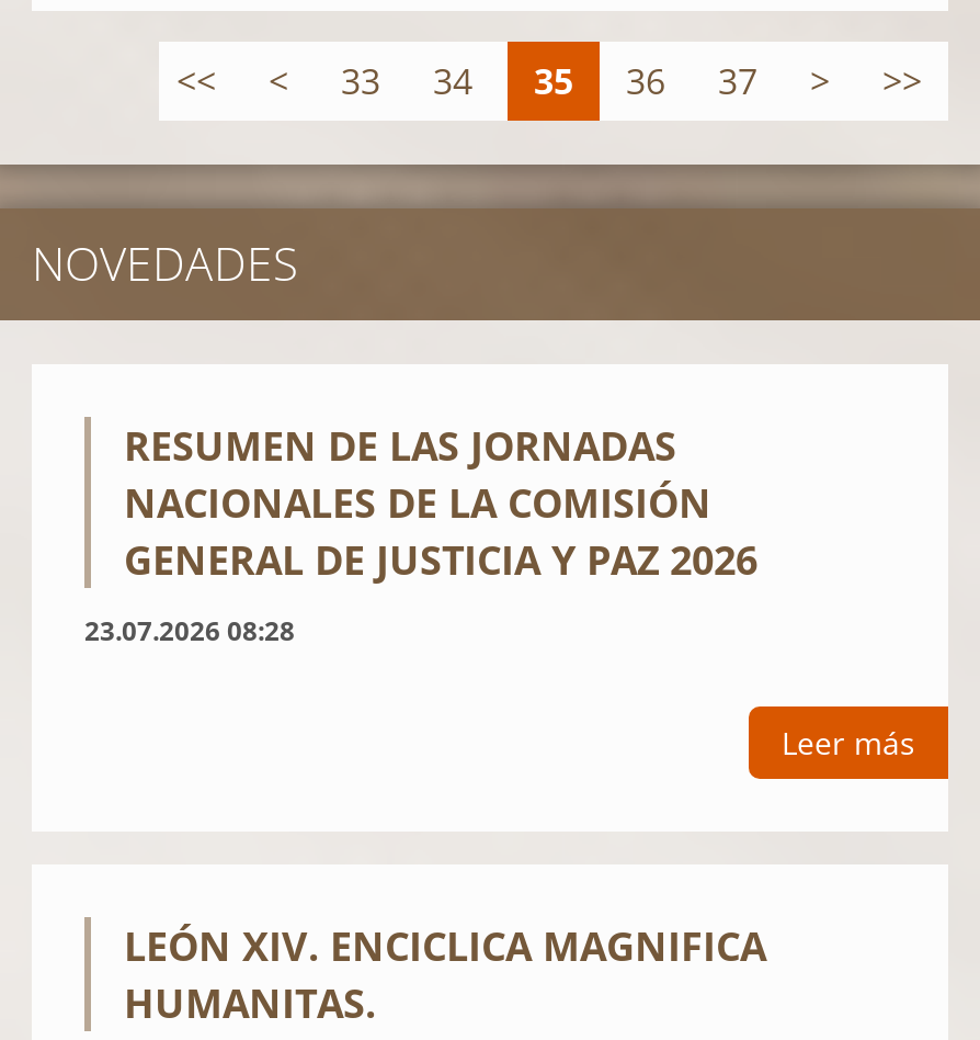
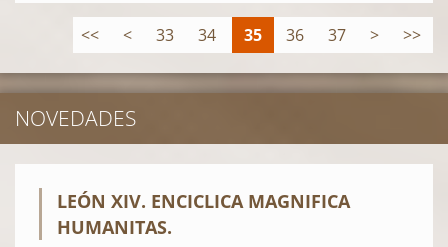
[84,420,915,765] RESUMEN DE LAS JORNADAS | NACIONALES DE LA COMISIÓN | GENERAL DE JUSTICIA Y PAZ 2026 | 23.07.2026 08:28 | Leer más -> none

